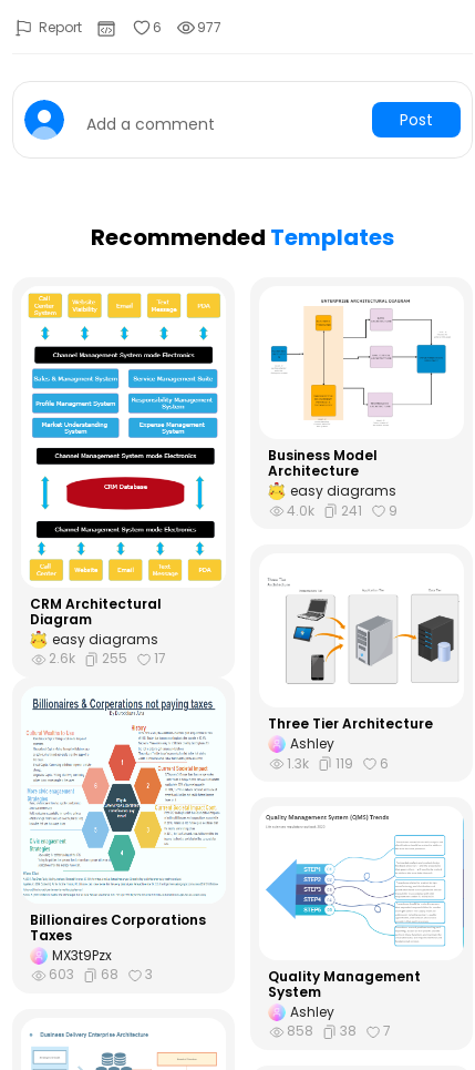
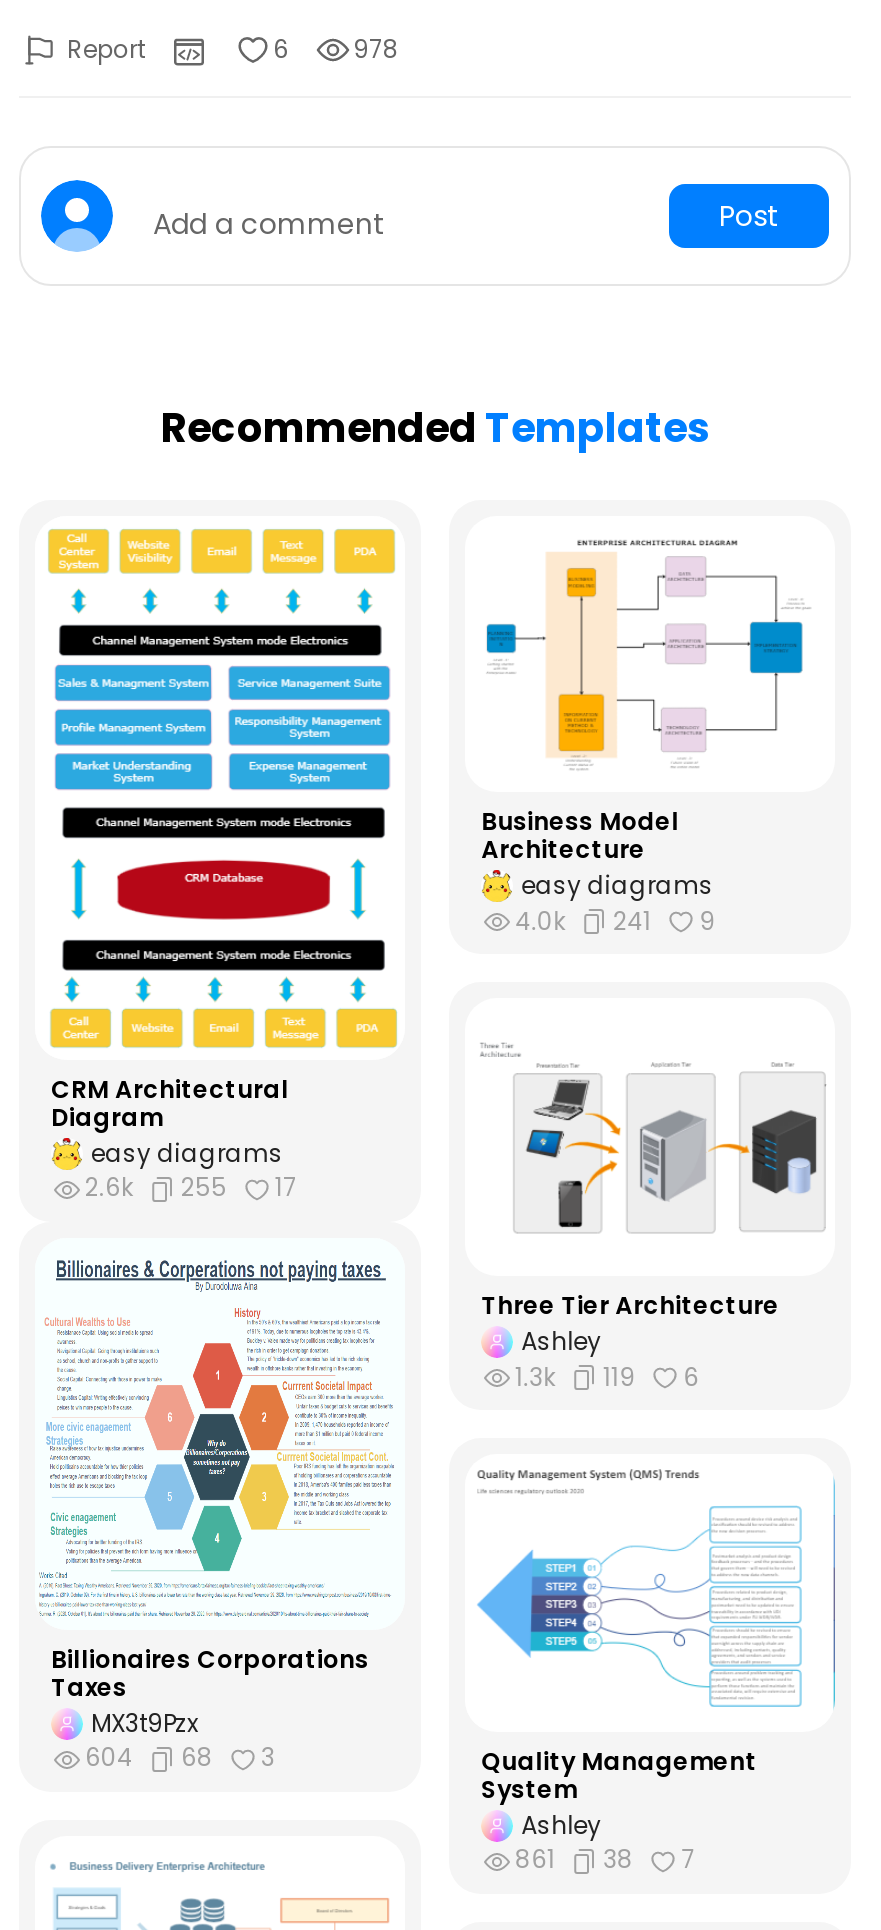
[197,18,221,37] 977 -> [353,33,399,67] 978
[49,965,153,984] 603 68 3 -> [85,1741,275,1775] 604 68 3
[287,1021,391,1040] 858 38 7 -> [515,1842,695,1876] 861 38 7

